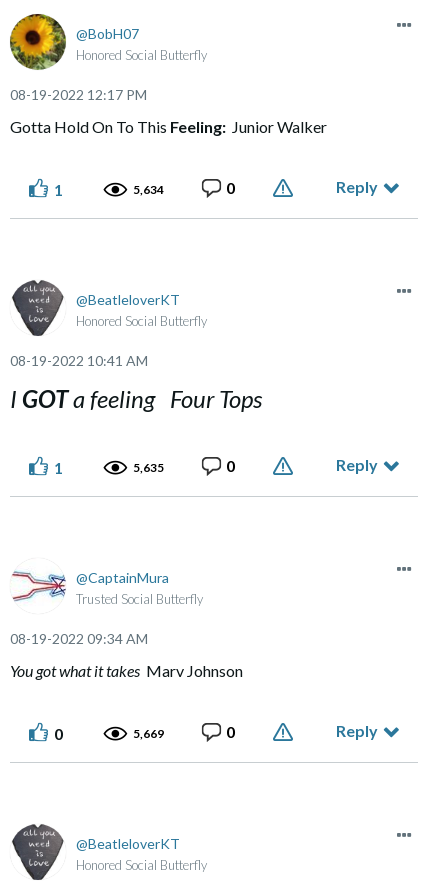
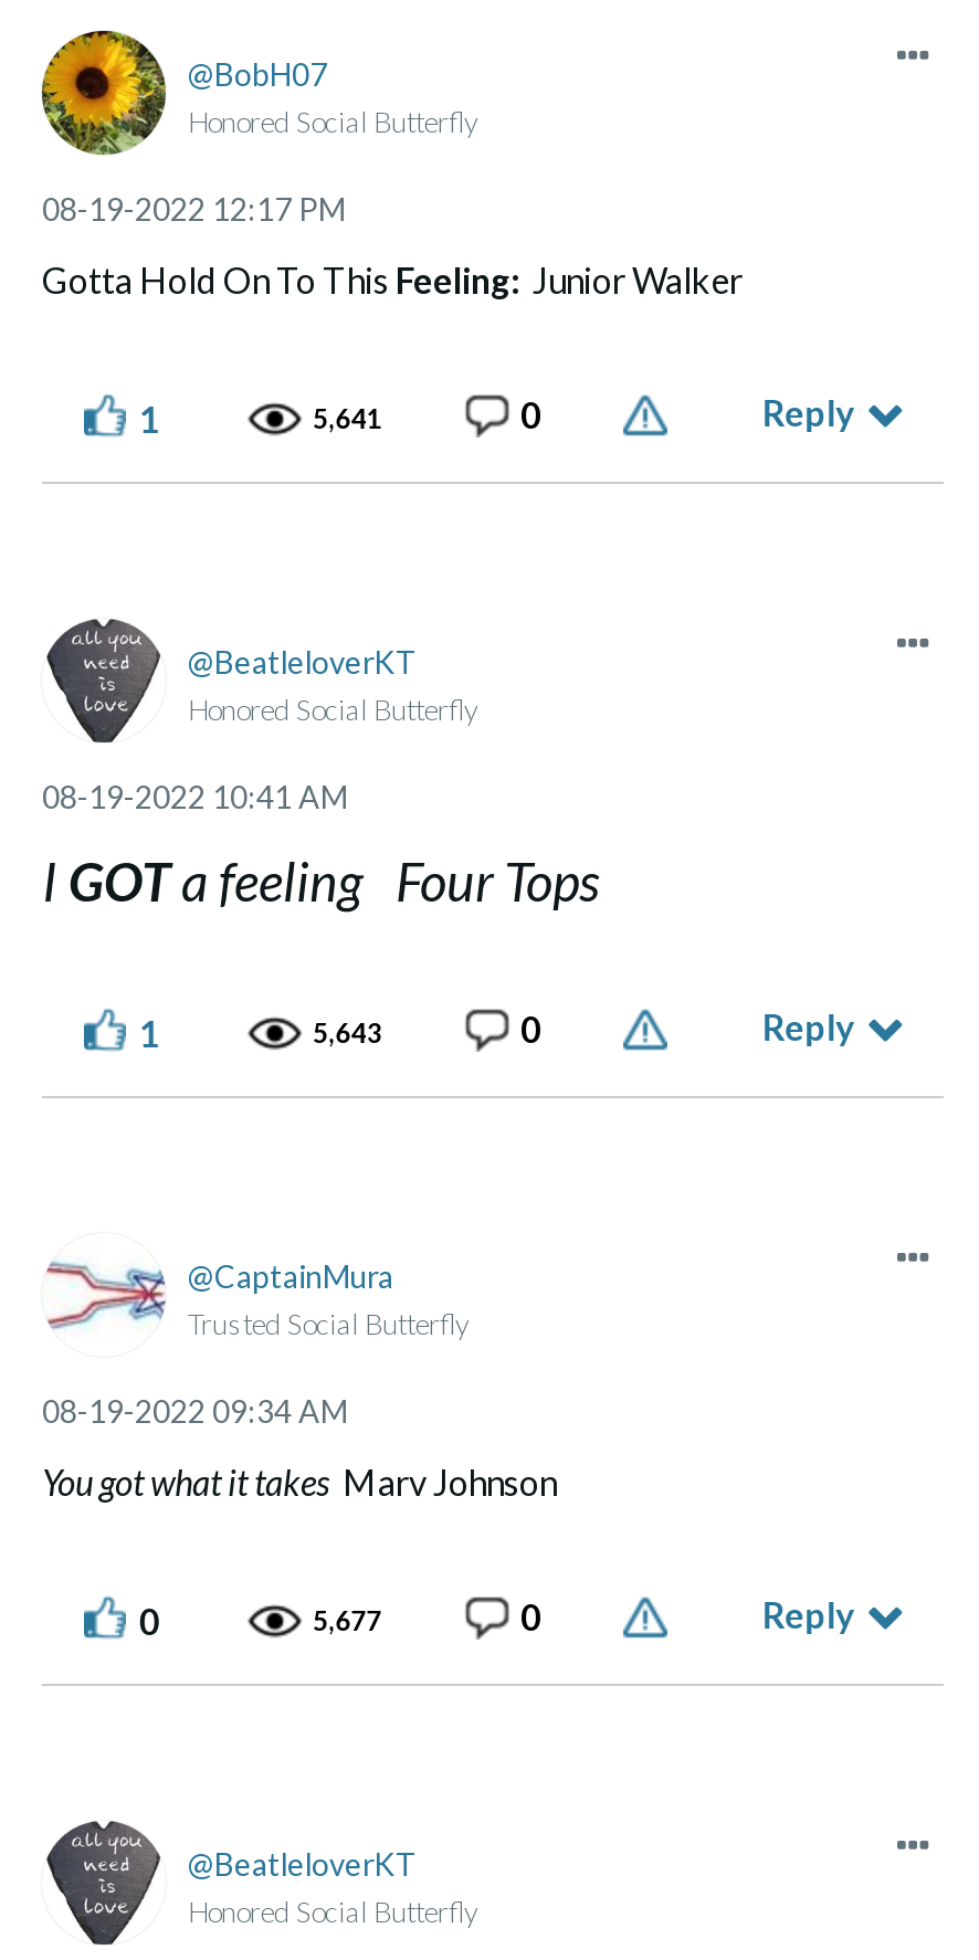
[133,182,164,197] 5,634 -> [313,402,382,435] 5,641
[133,460,164,475] 5,635 -> [313,1016,382,1049] 5,643
[133,726,164,741] 5,669 -> [313,1604,382,1637] 5,677

